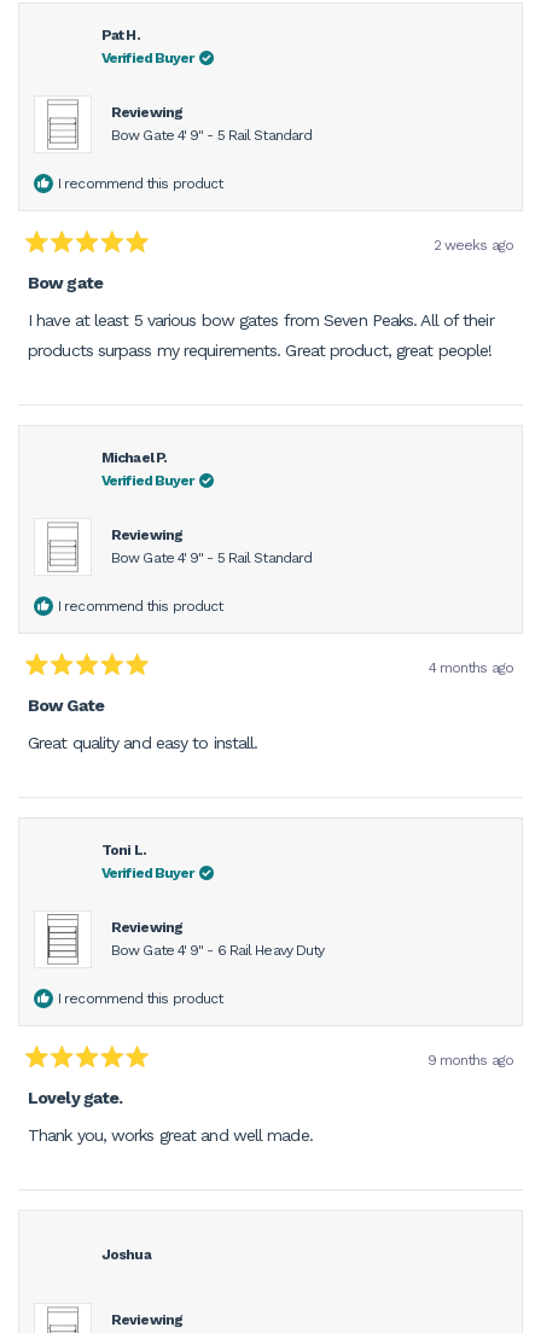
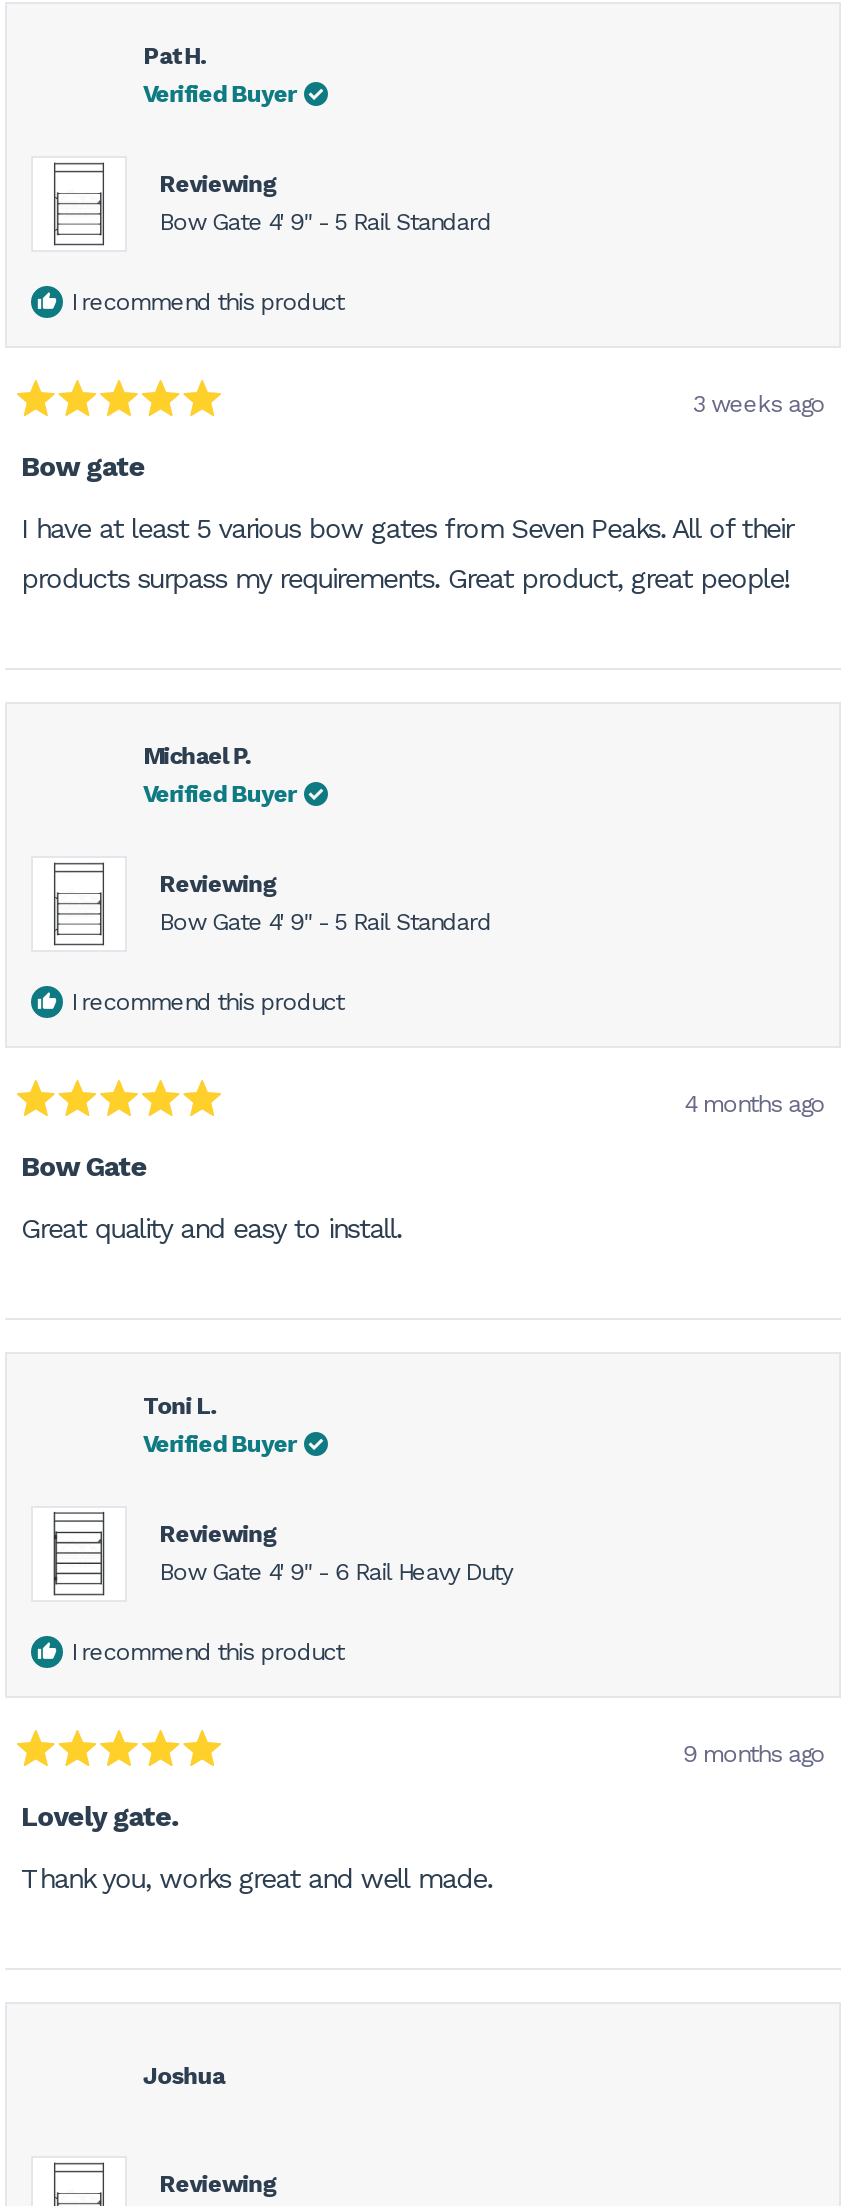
[433,236,513,253] 2 weeks ago -> [693,390,825,418] 3 weeks ago

